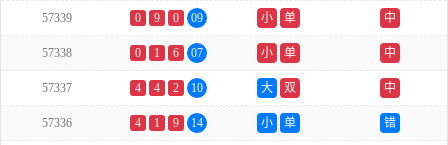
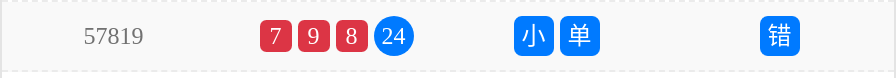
[42,11,72,25] 57339 -> [84,22,144,50] 57819
[42,11,396,130] 0 | 09 | 小 | 单 | 中 | 57338 | 0 | 1 | 6 | 07 | 小 | 单 | 中 | 57337 | 4 | 4 | 2 | 10 | 大 | 双 | 中 | 57336 | 4 | 1 | 9 | 14 -> [346,22,406,50] 8 | 24
[135,11,141,25] 0 -> [270,22,282,50] 7

